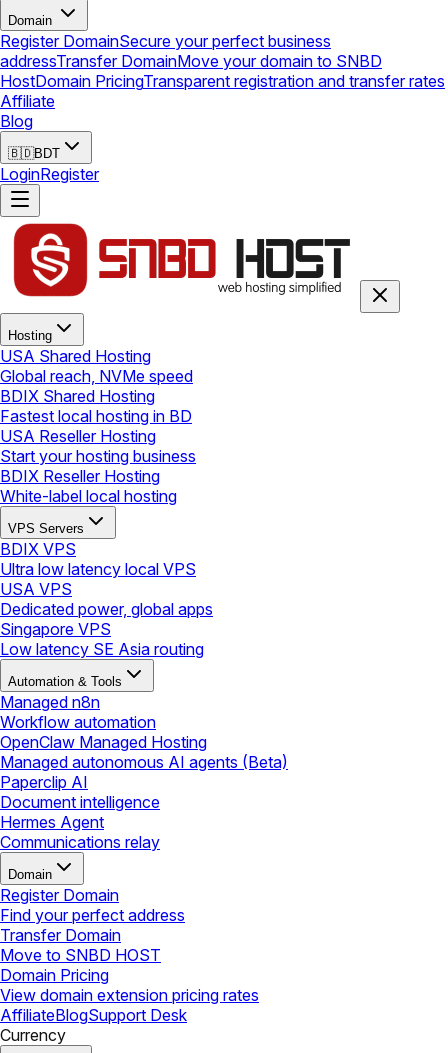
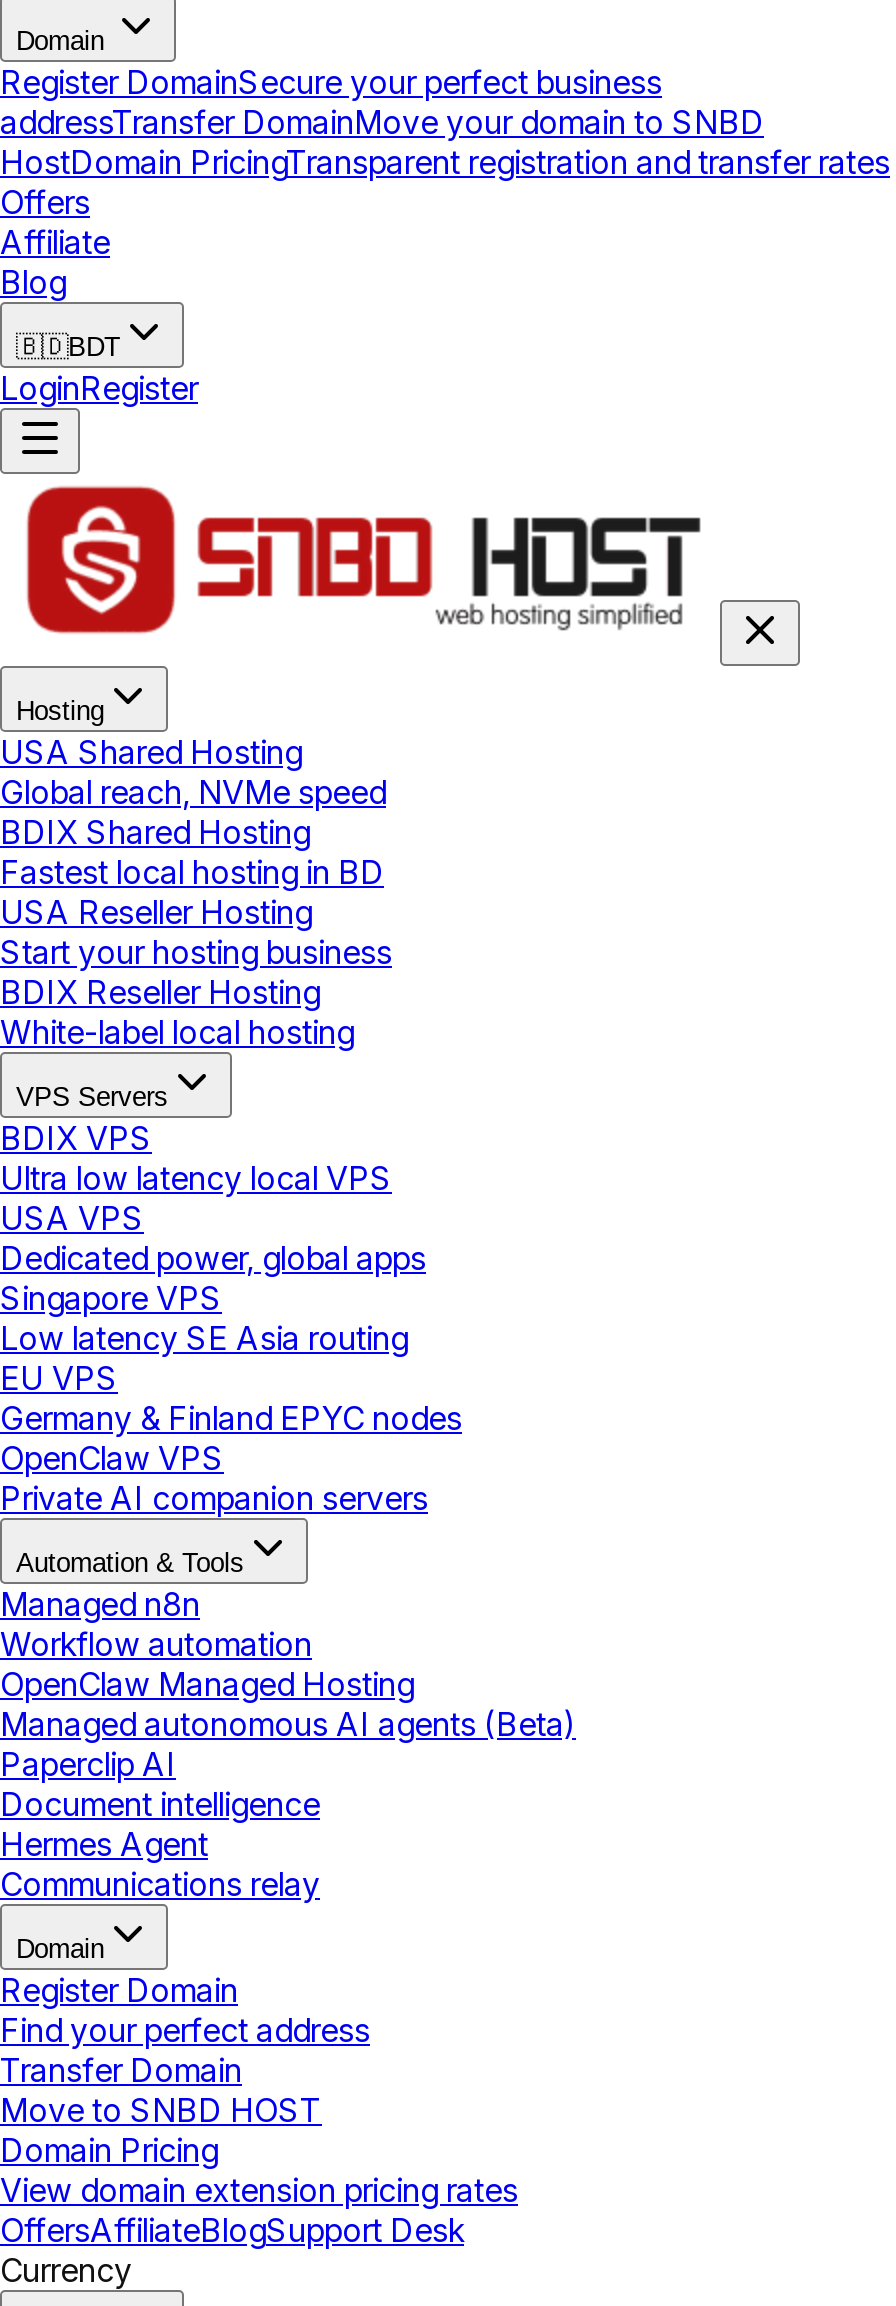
none -> [0,183,90,223] Offers
none -> [0,1359,462,1519] EU VPS | Germany & Finland EPYC nodes | OpenClaw VPS | Private AI companion servers
[0,1005,187,1025] AffiliateBlogSupport Desk -> [0,2211,464,2251] OffersAffiliateBlogSupport Desk

